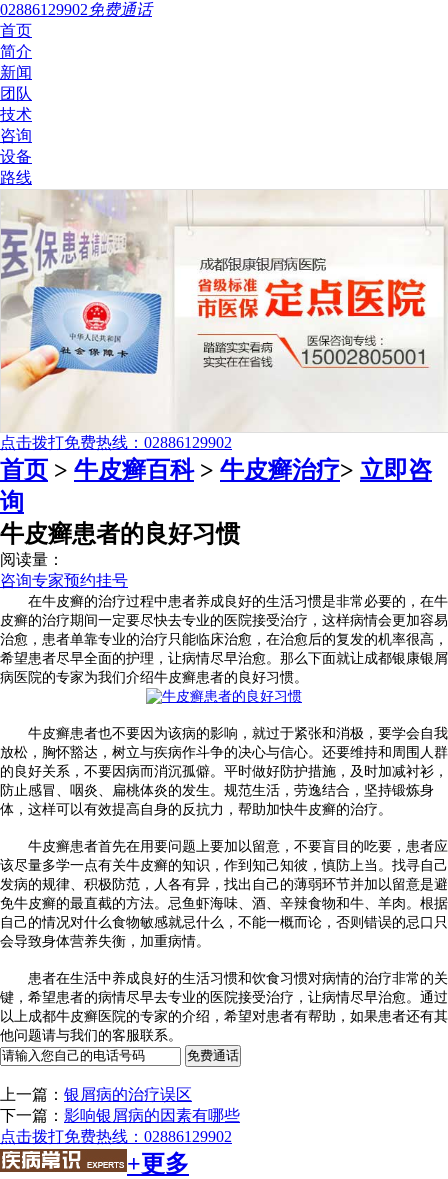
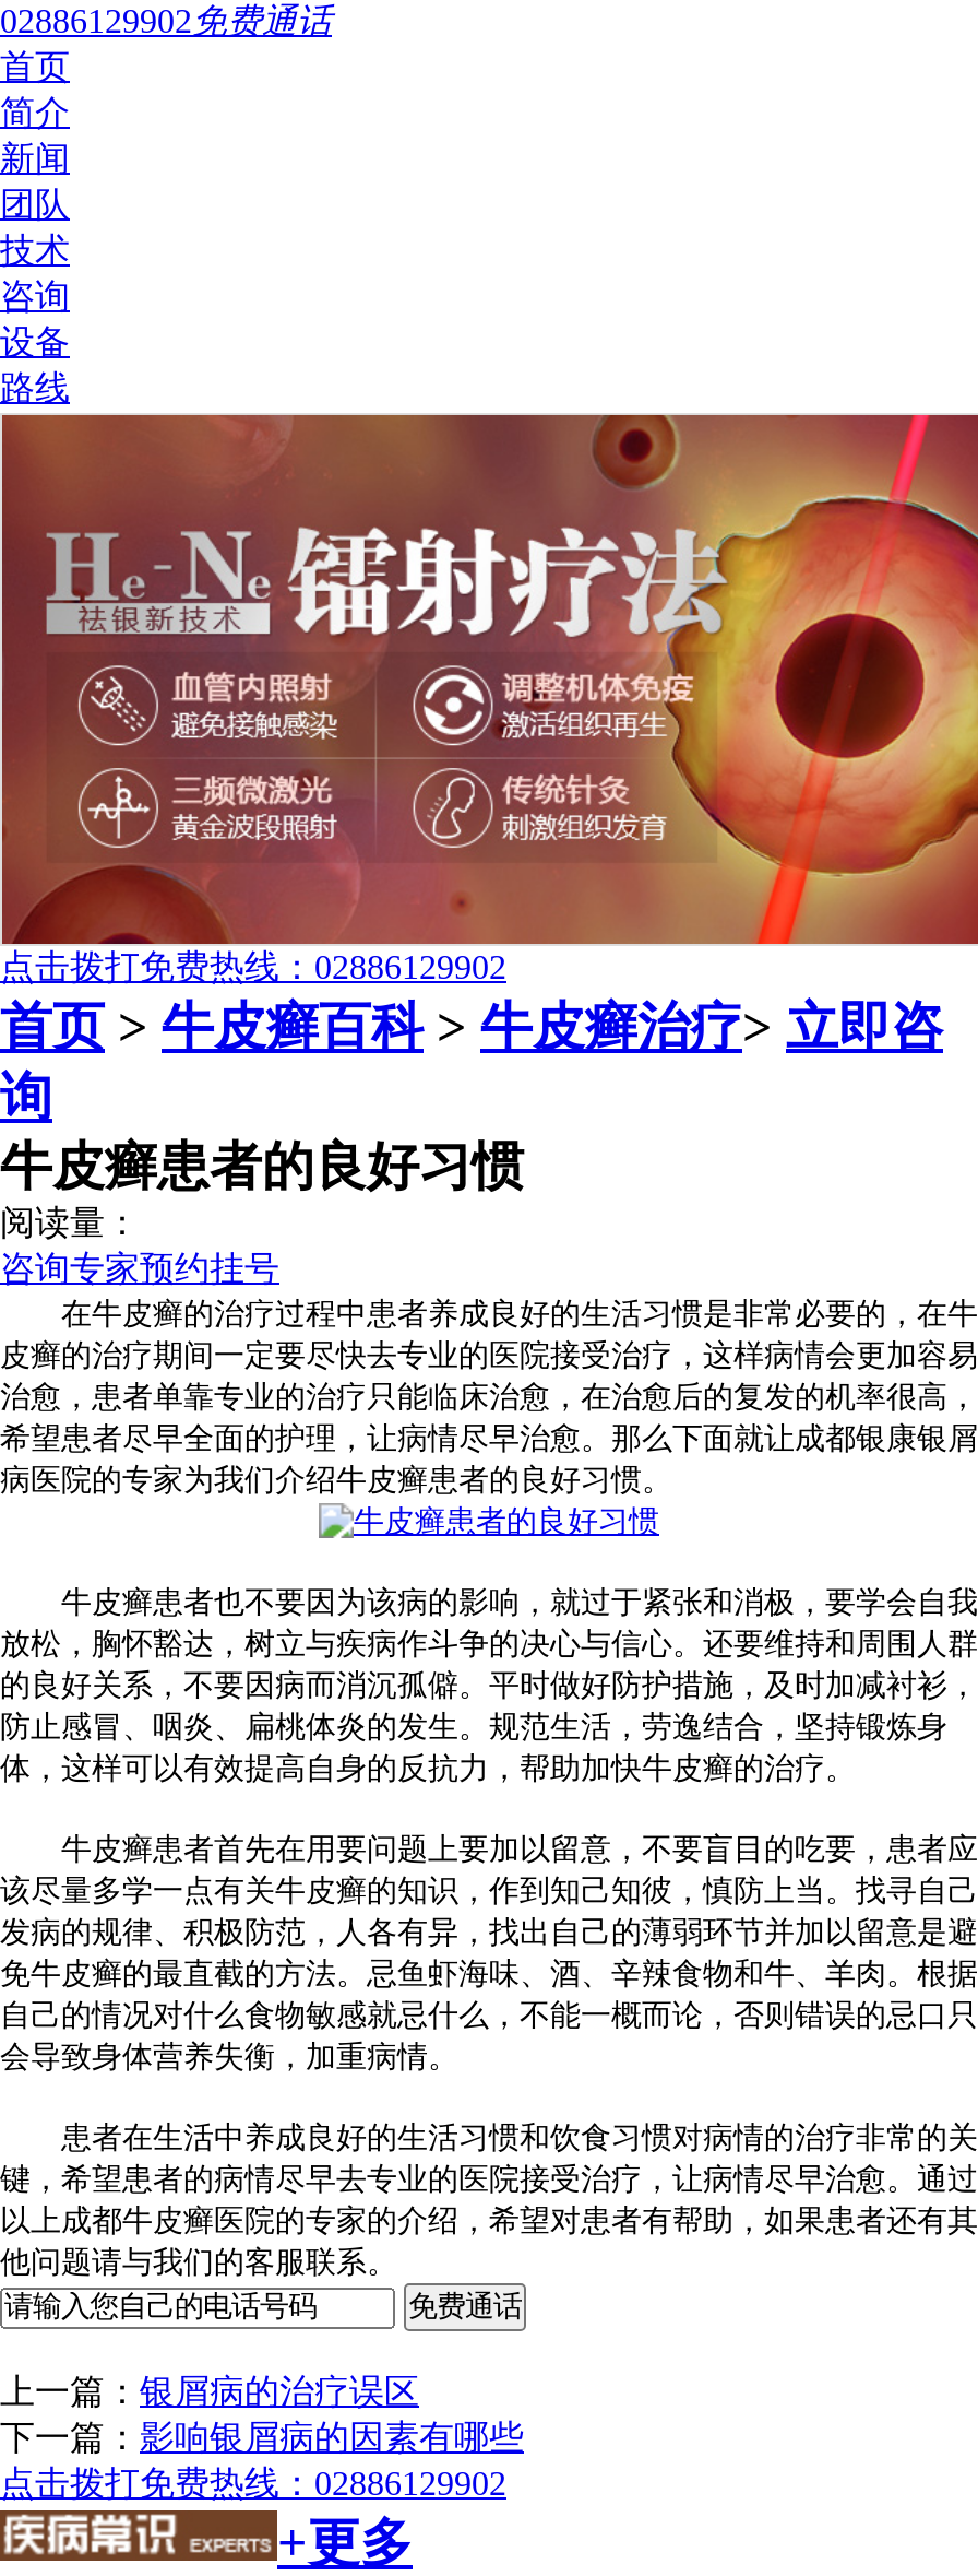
[3,190,445,432] [image] -> [7,413,971,946] [image]

